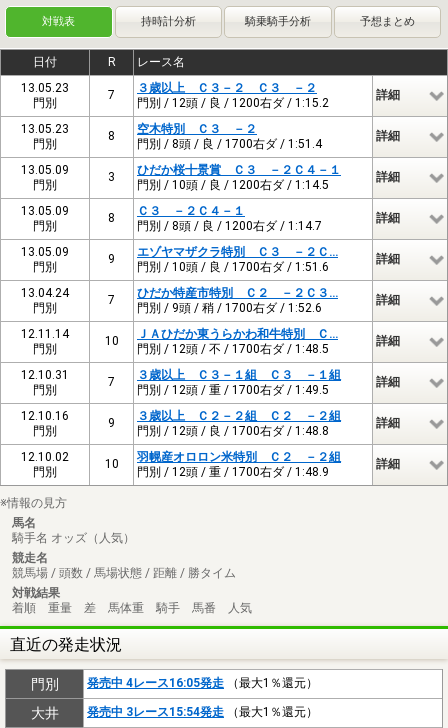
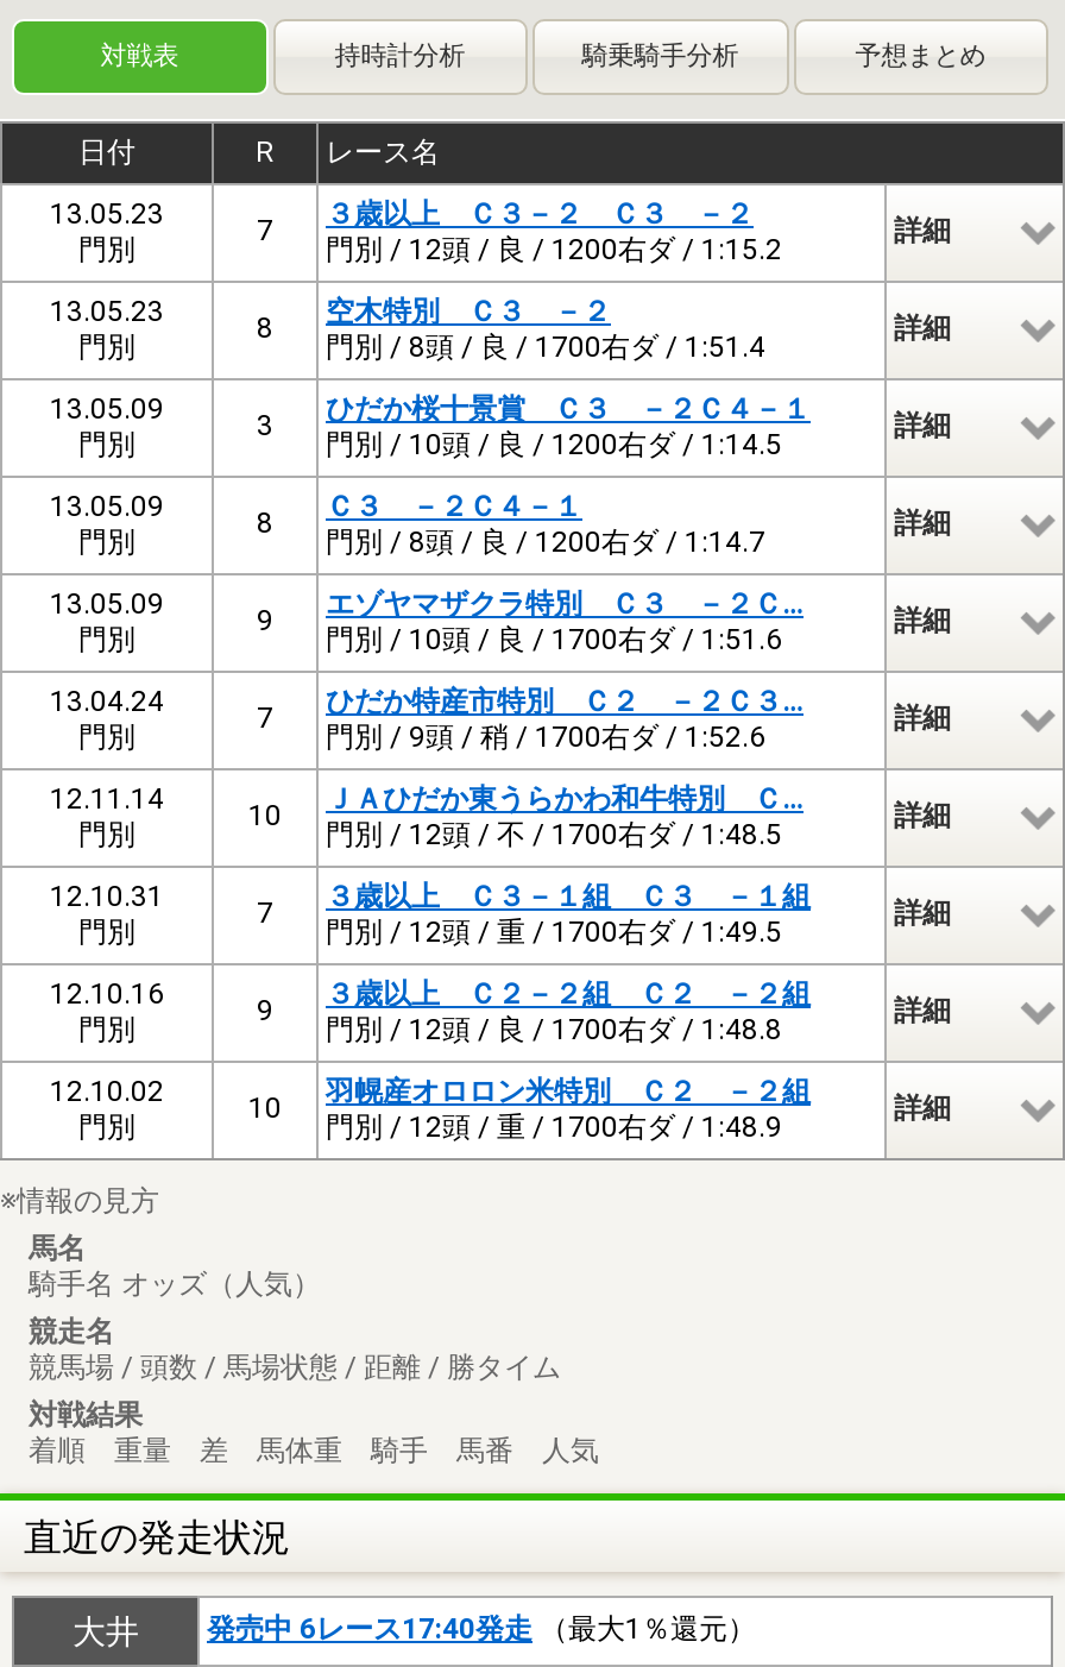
[30,676,318,692] 門別 | 発売中 4レース16:05発走（最大1％還元） -> none
[87,705,318,719] 発売中 3レース15:54発走（最大1％還元） -> [207,1612,756,1645] 発売中 6レース17:40発走（最大1％還元）

